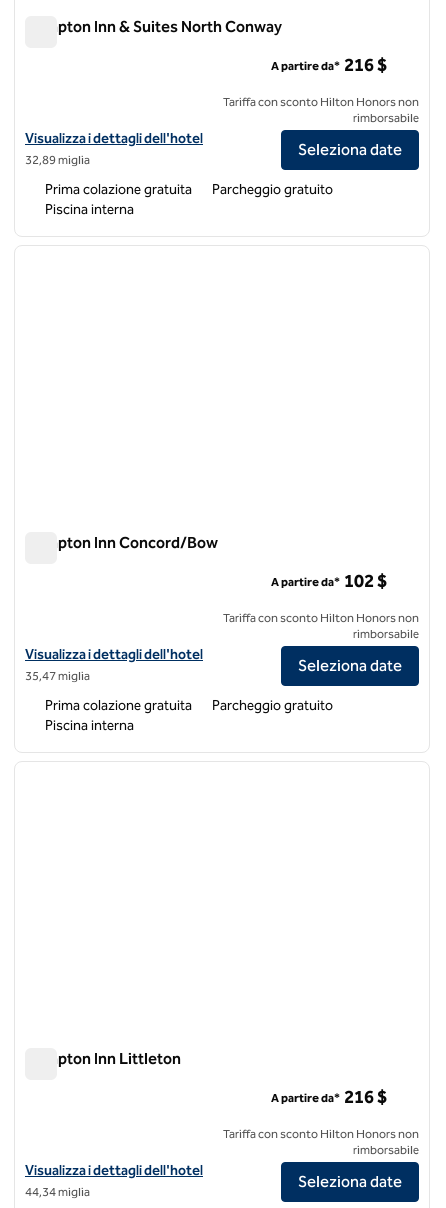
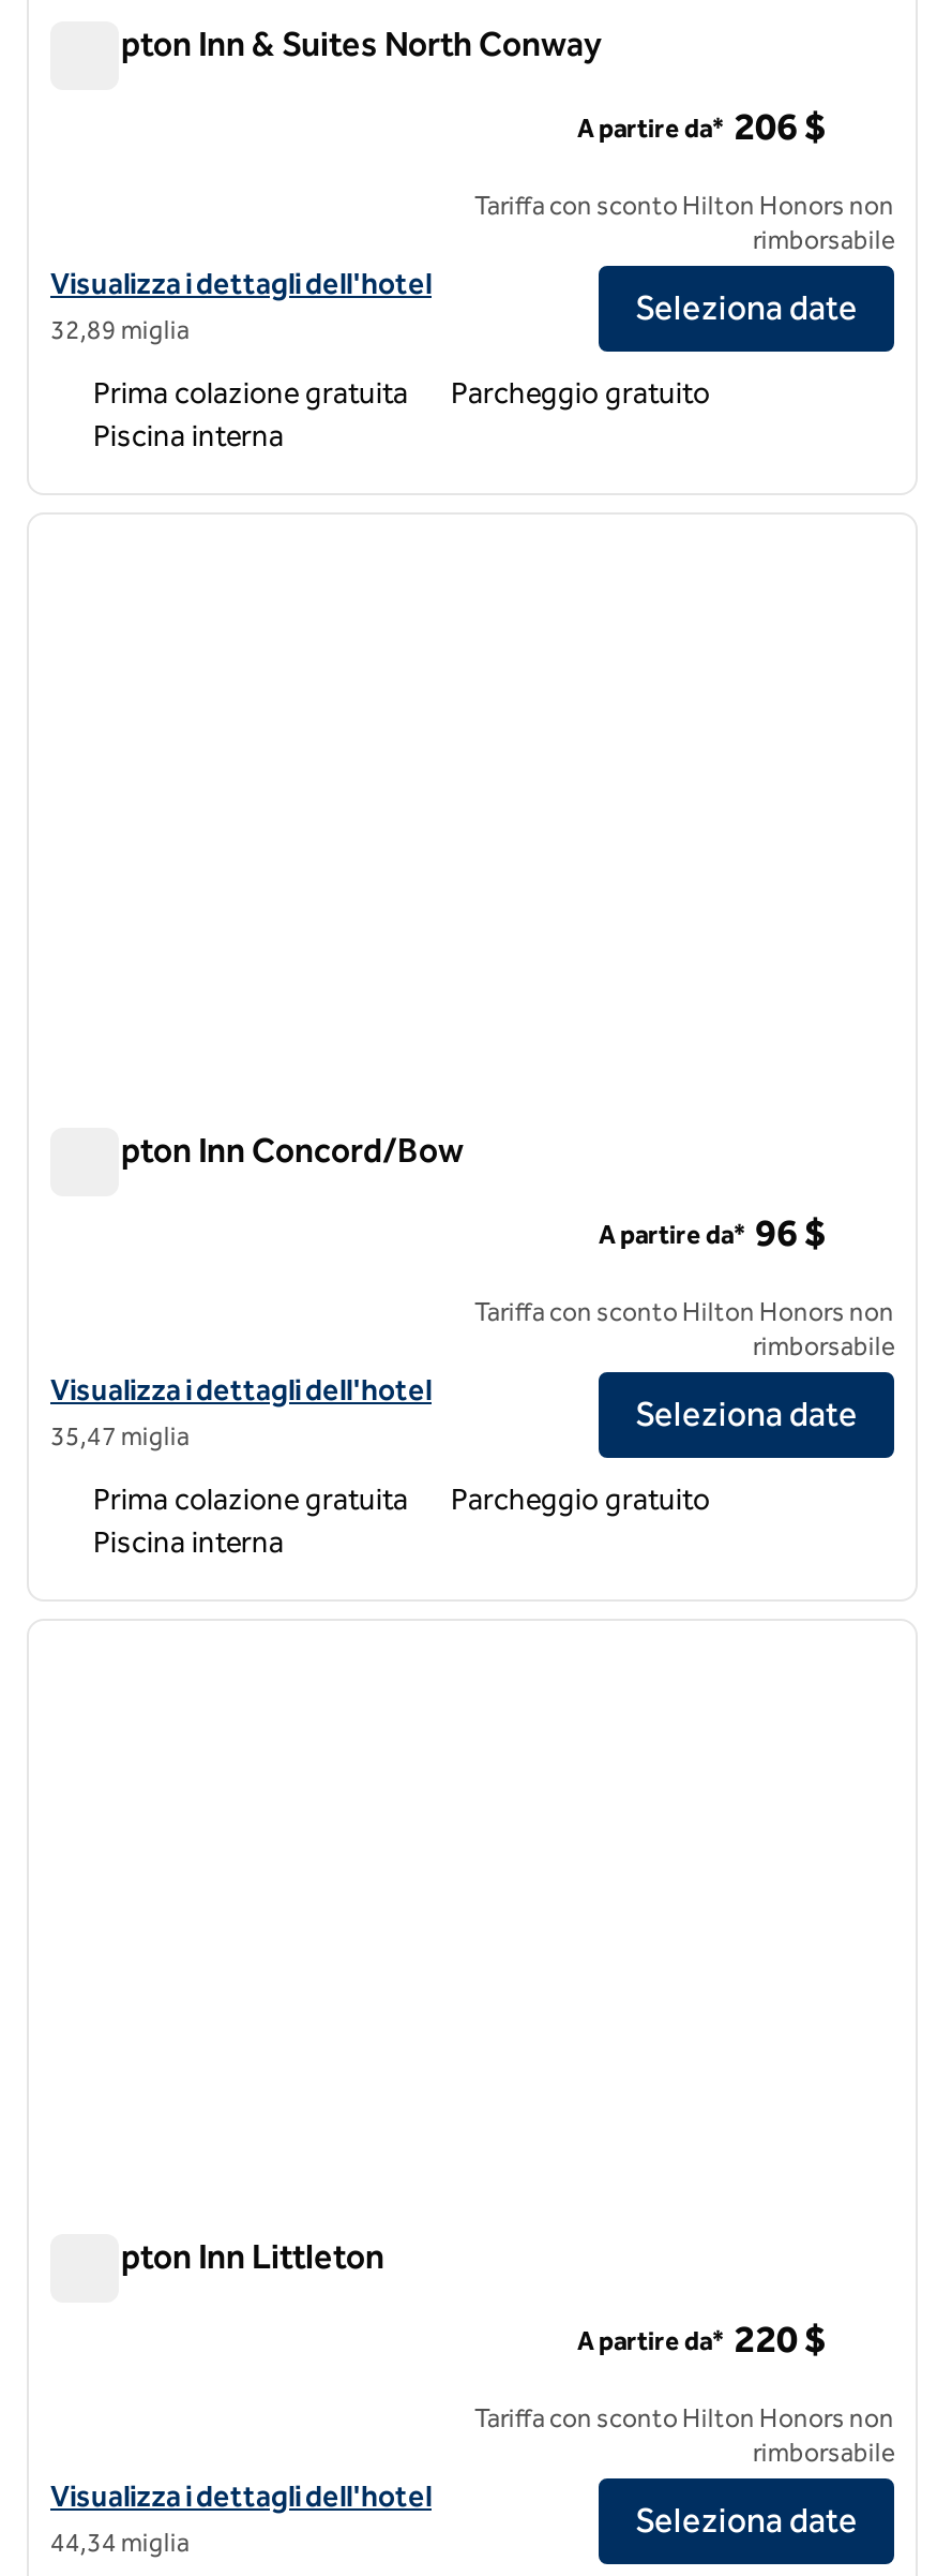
[271,54,387,76] A partire da* 216 $ -> [577,104,826,151] A partire da* 206 $
[271,570,387,592] A partire da* 102 $ -> [599,1210,826,1257] A partire da* 96 $
[271,1086,387,1108] A partire da* 216 $ -> [577,2316,826,2364] A partire da* 220 $

